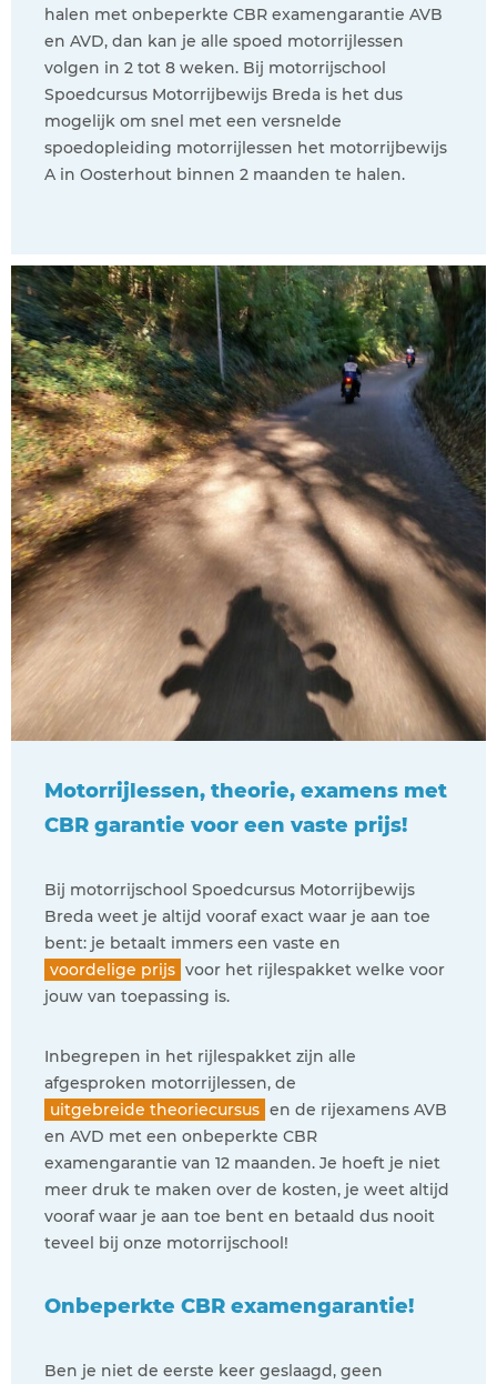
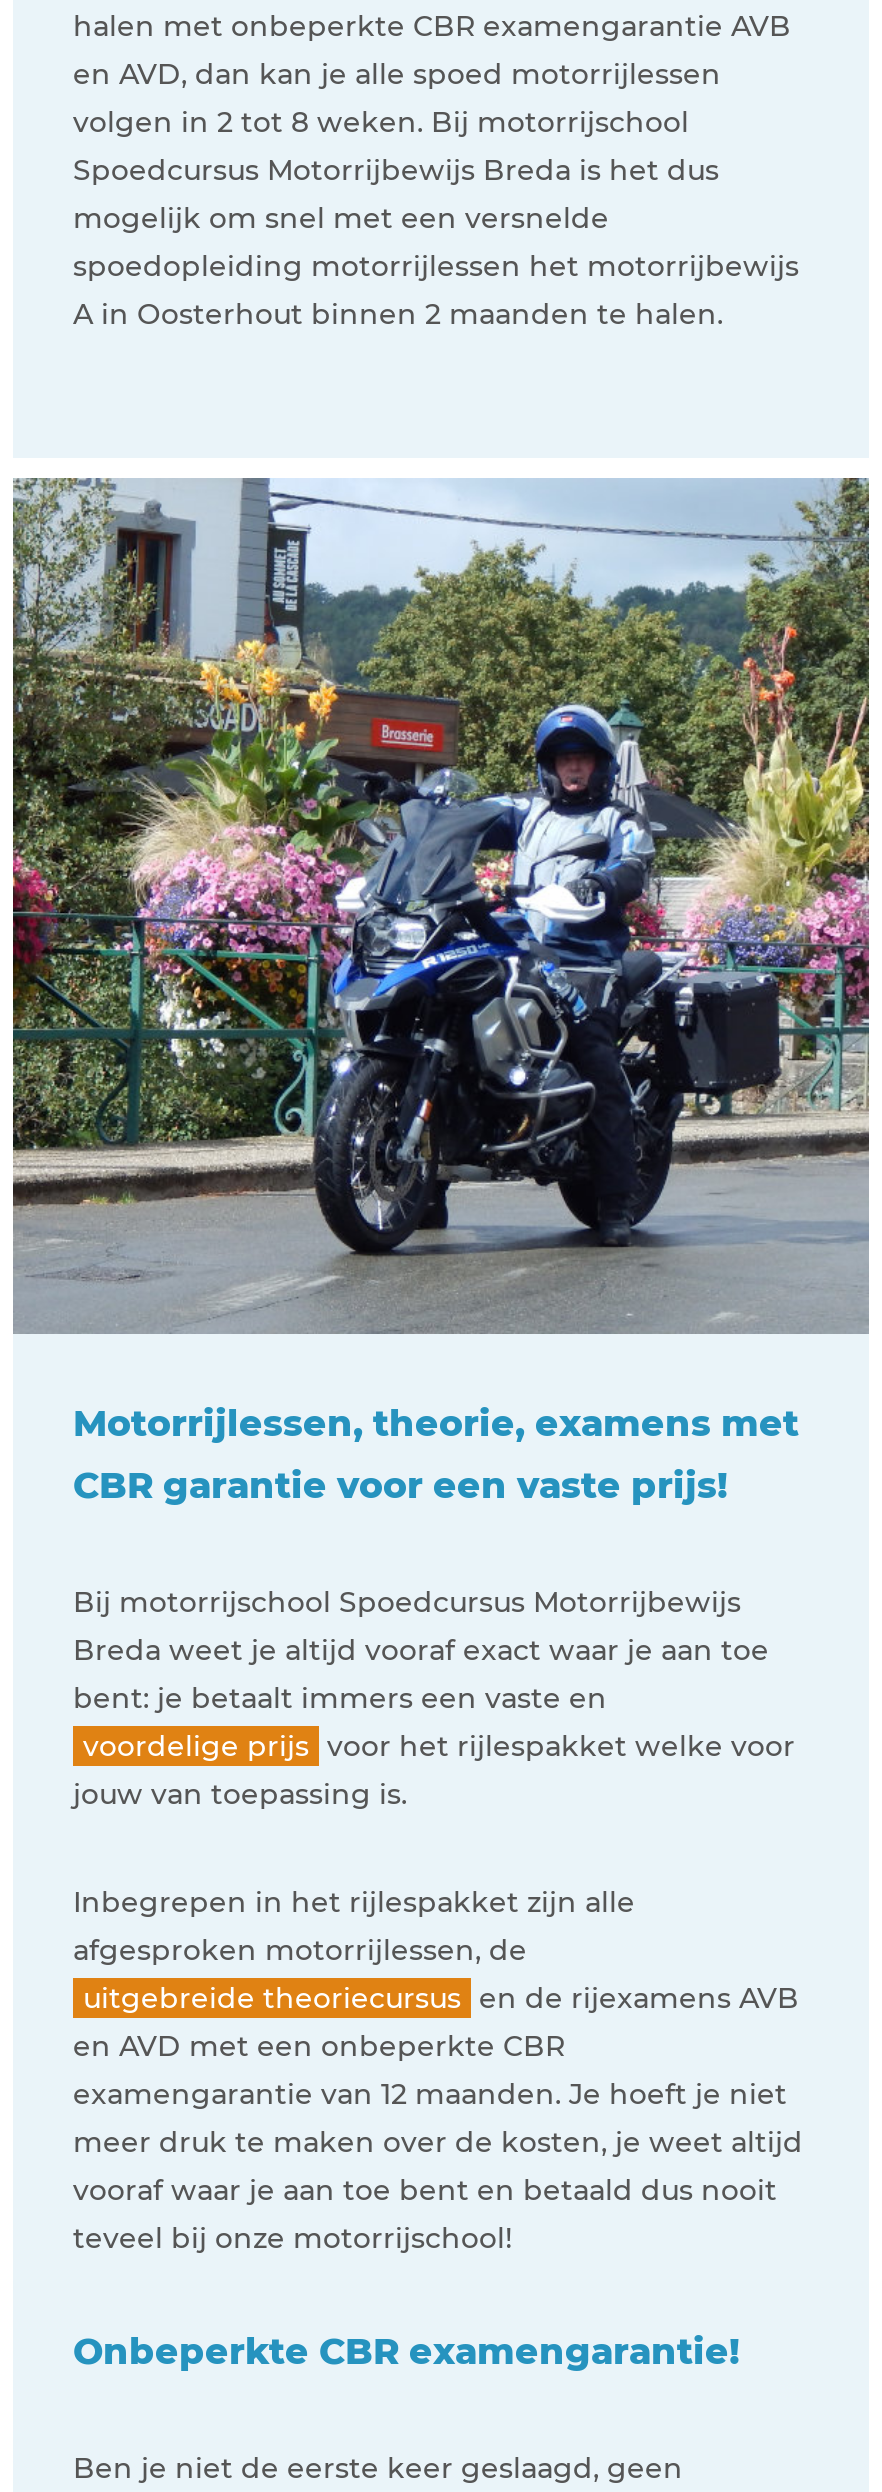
[10,264,487,741] [image] -> [11,476,871,1334] [image]

